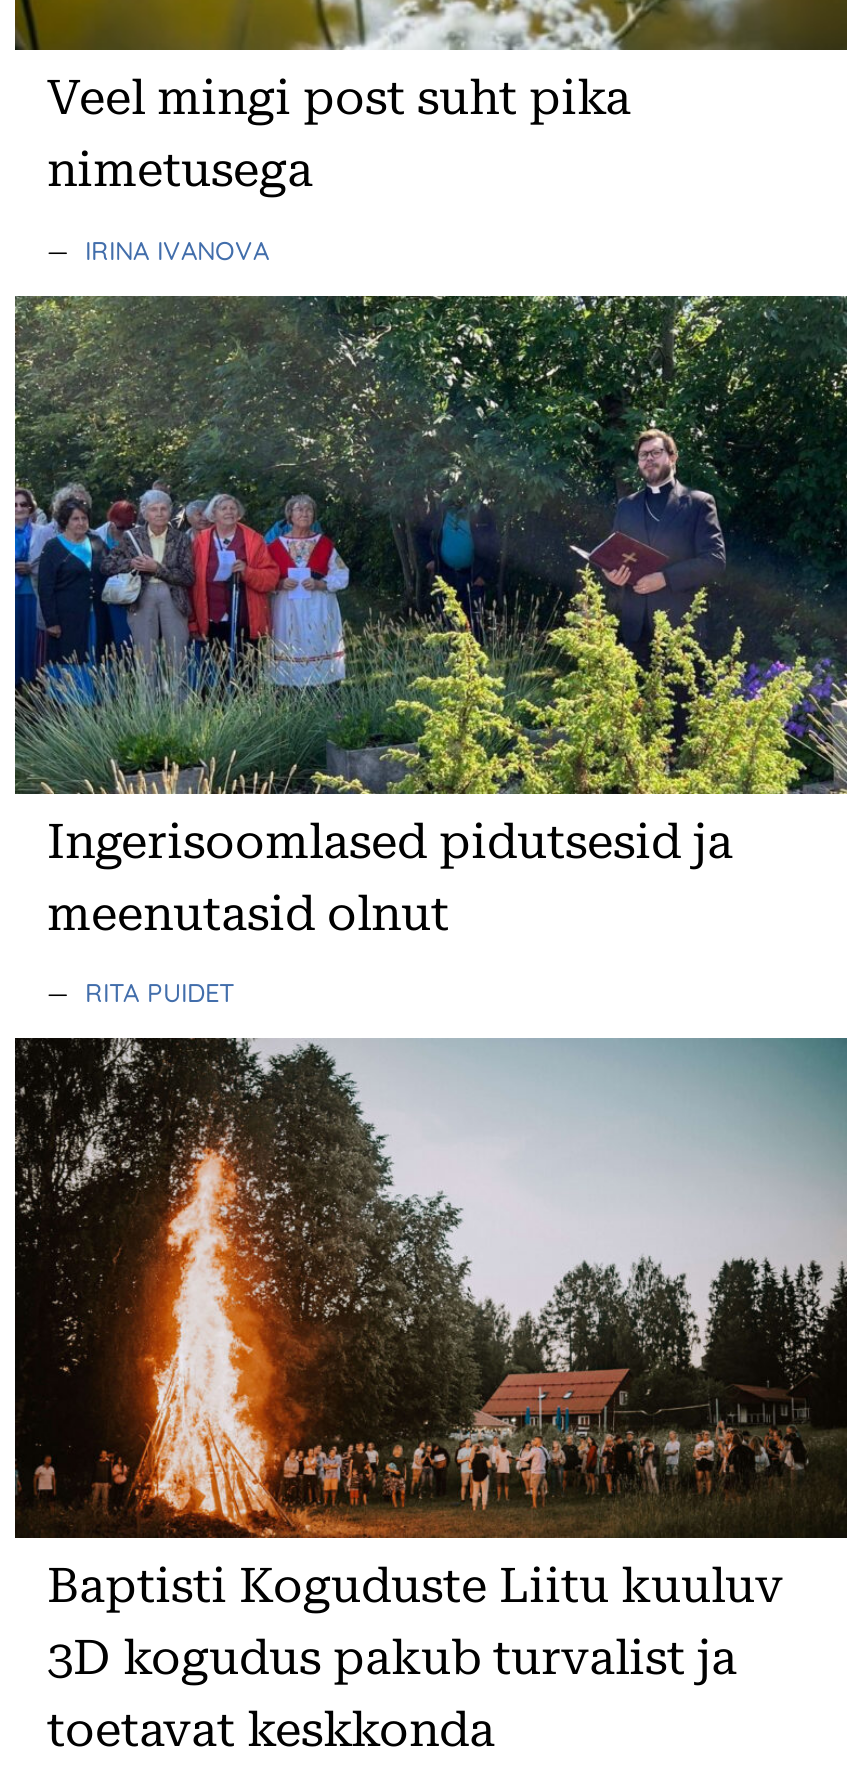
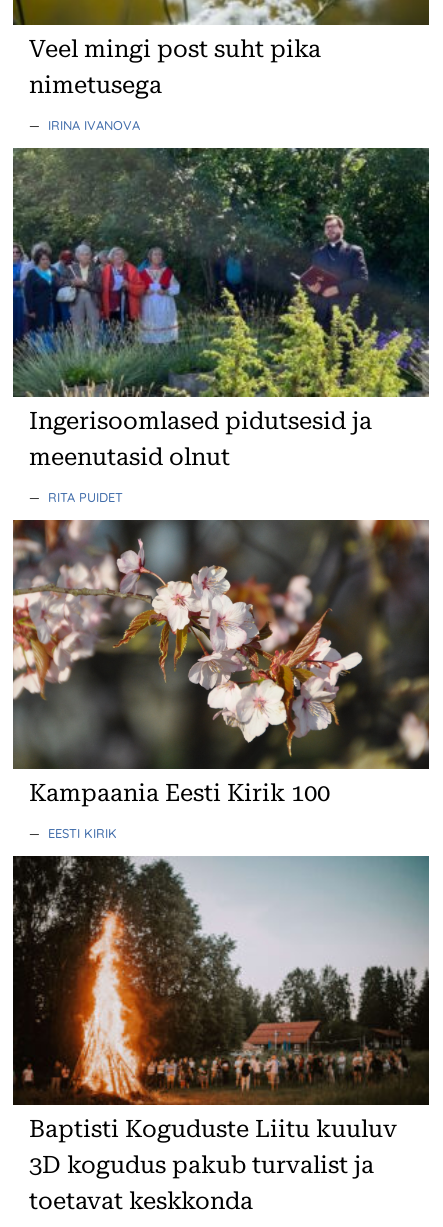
none -> [12,519,430,841] [image] | Kampaania Eesti Kirik 100 | — EESTI KIRIK

